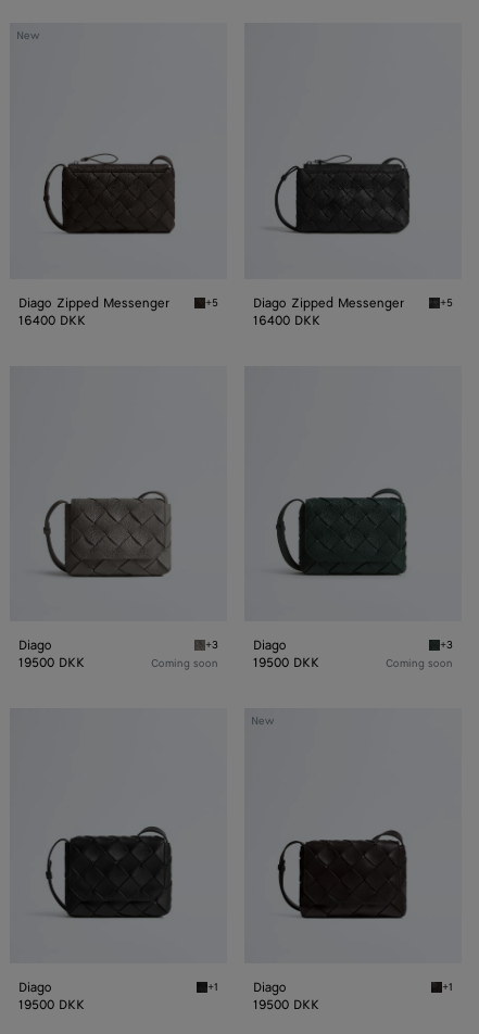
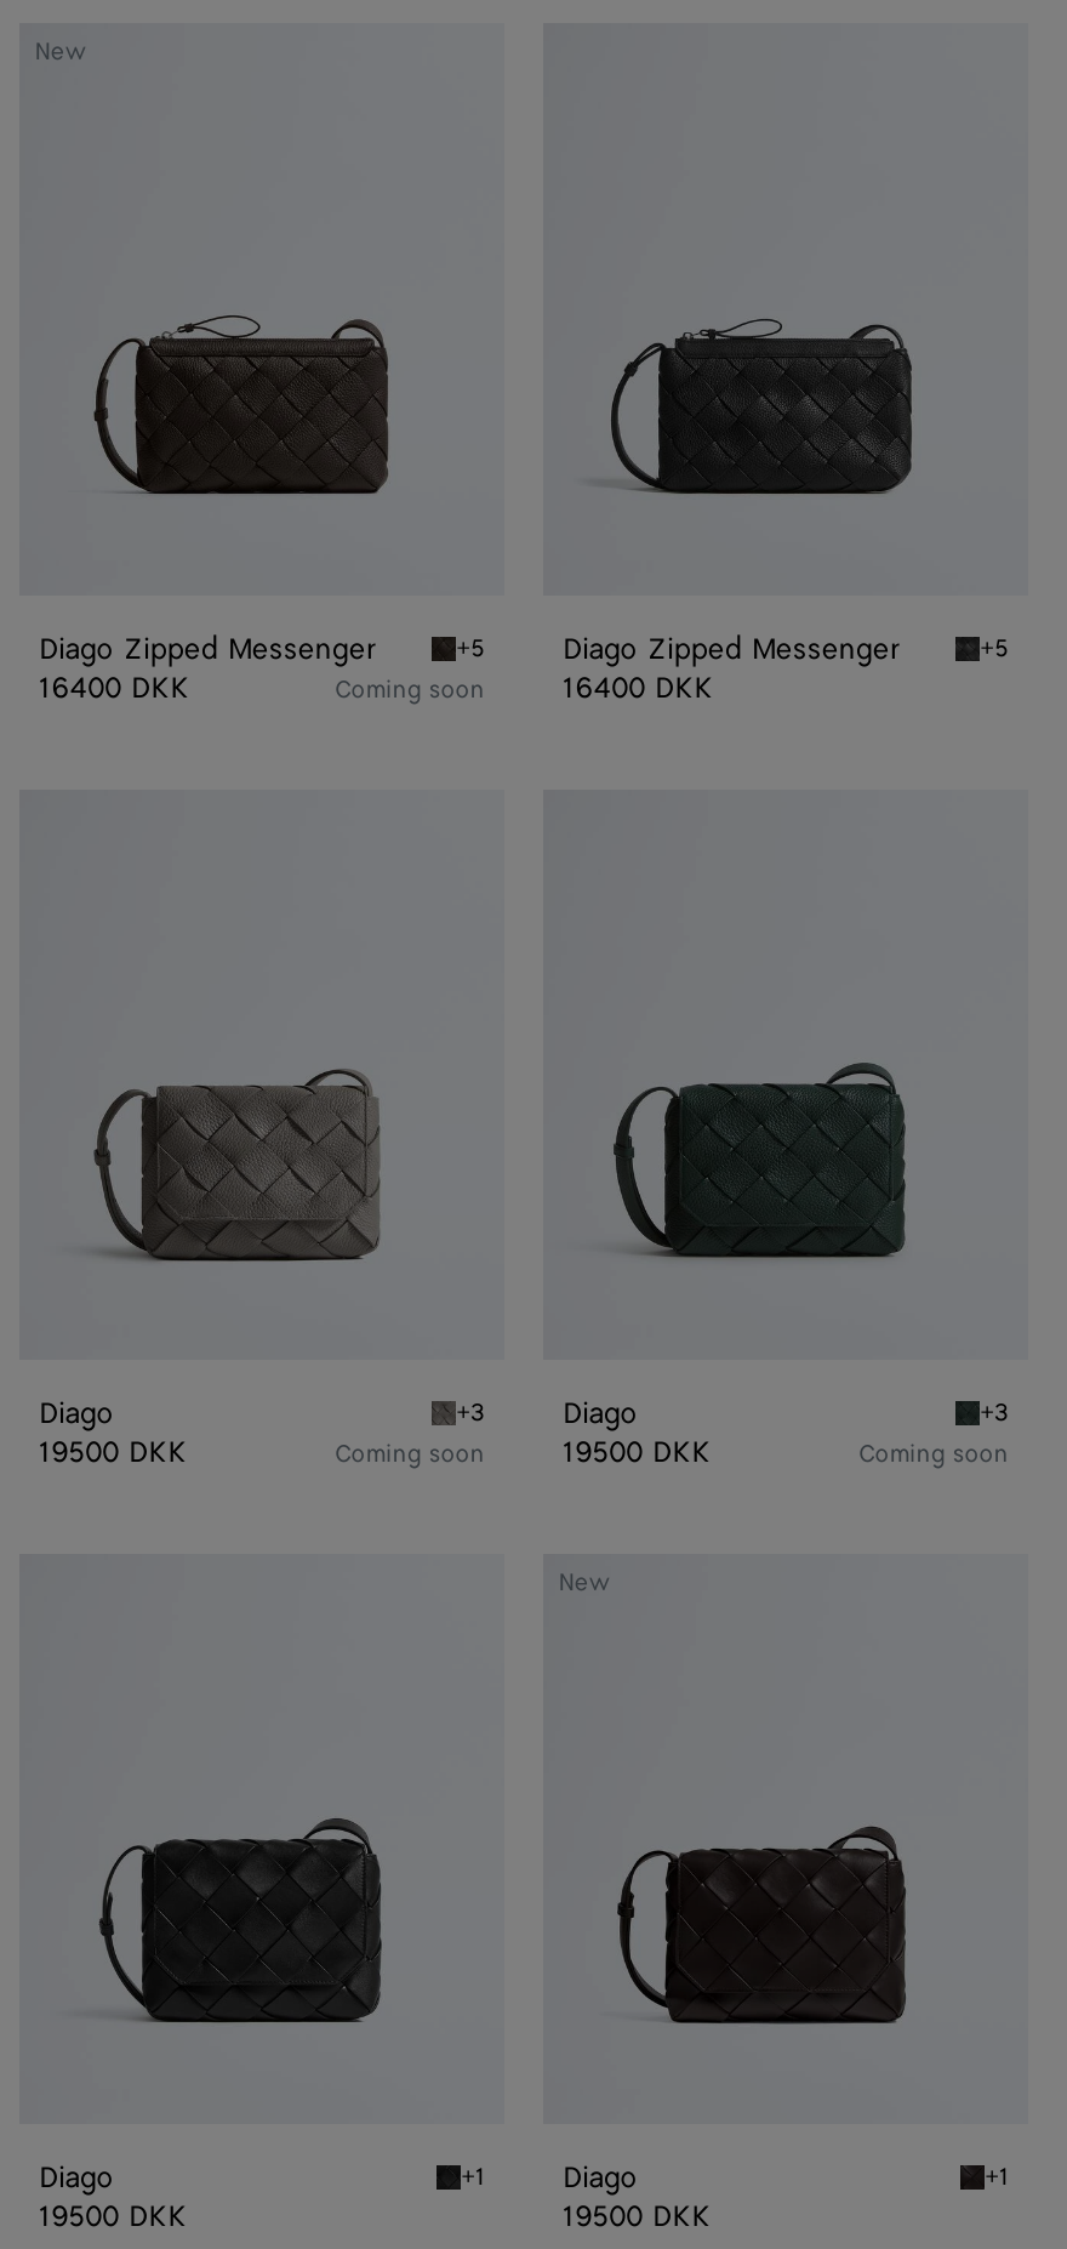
none -> [335,672,485,706] Coming soon

